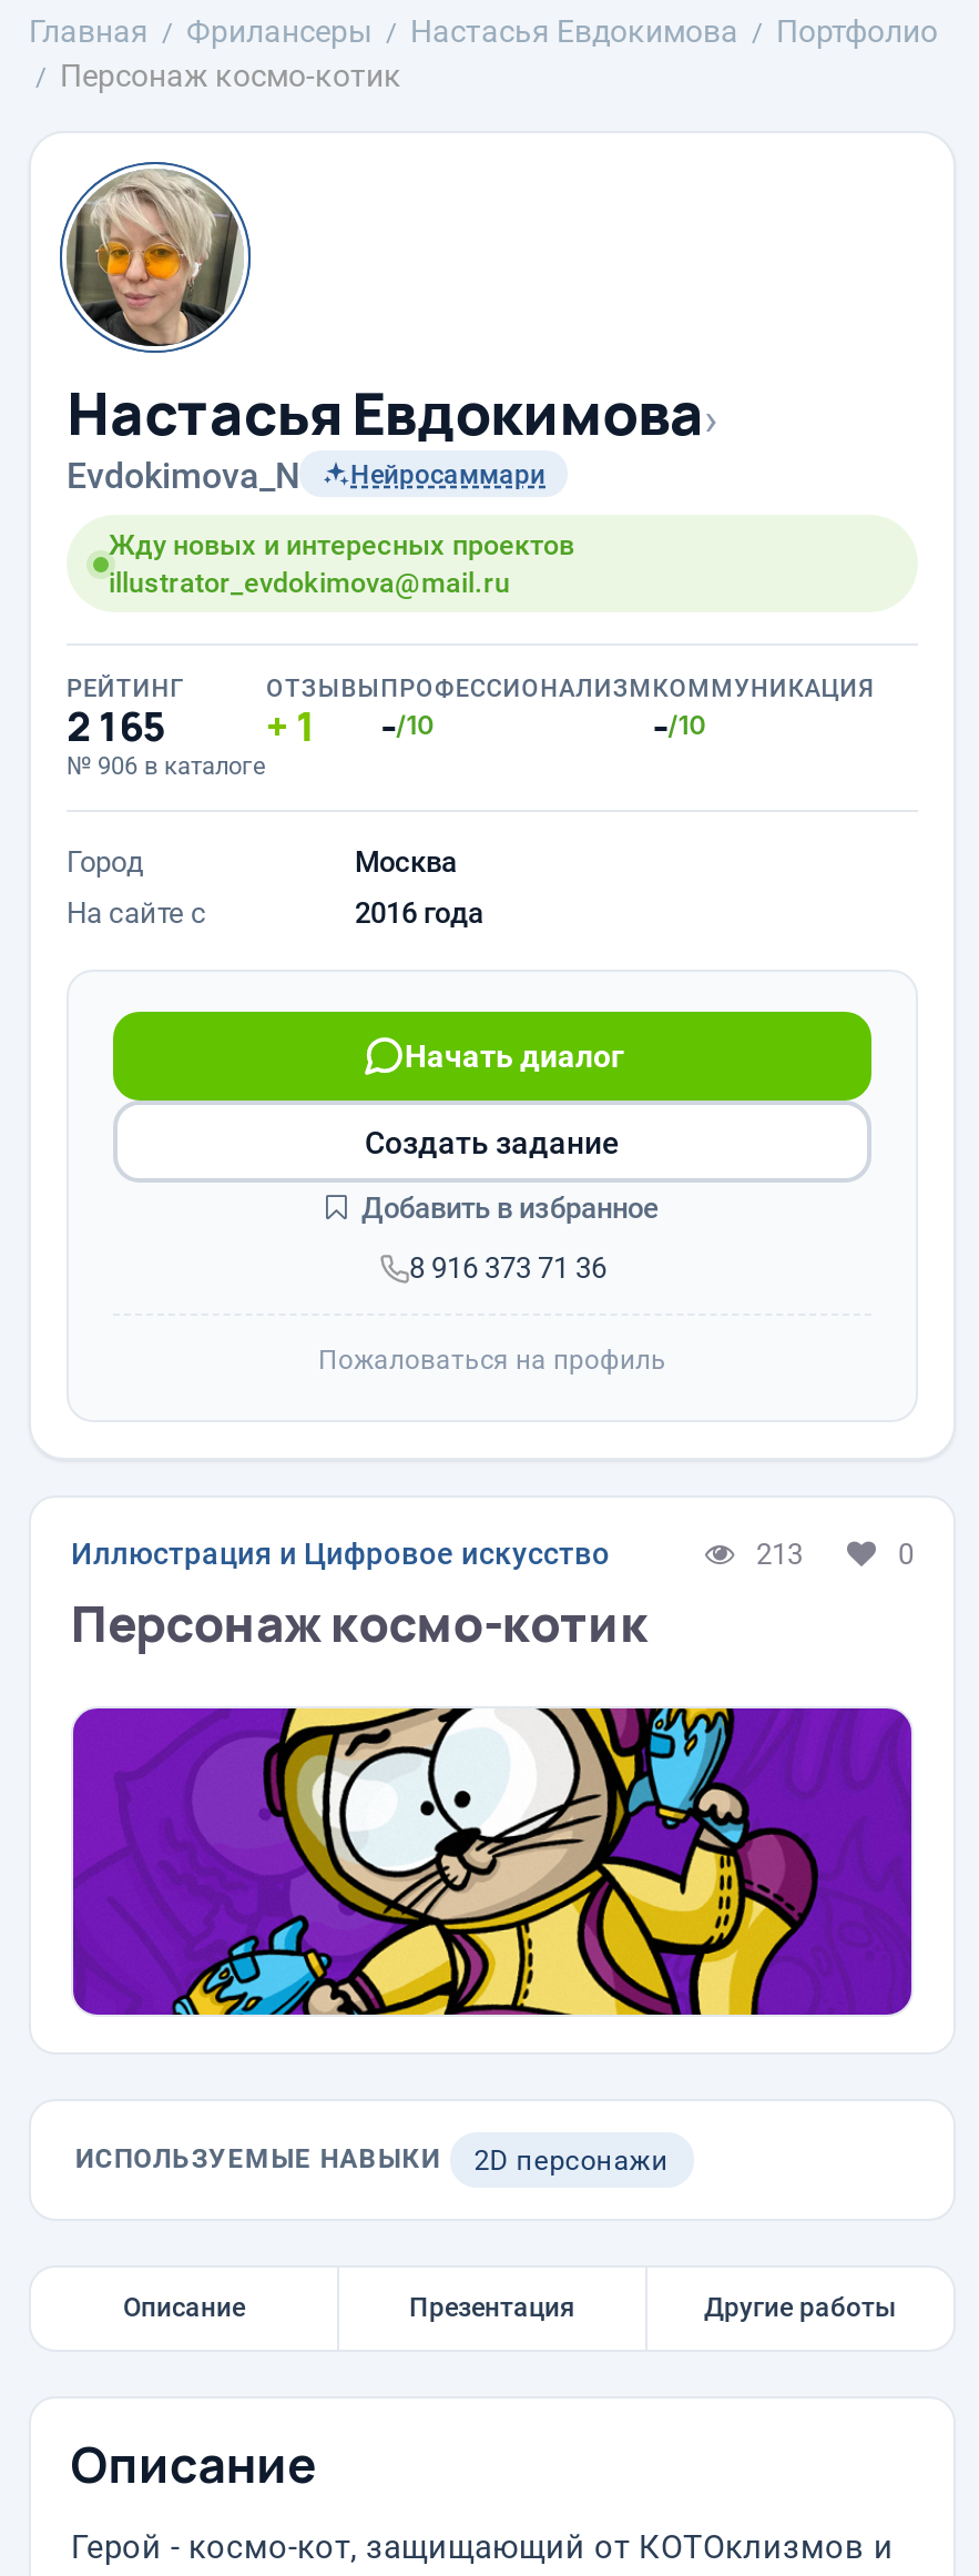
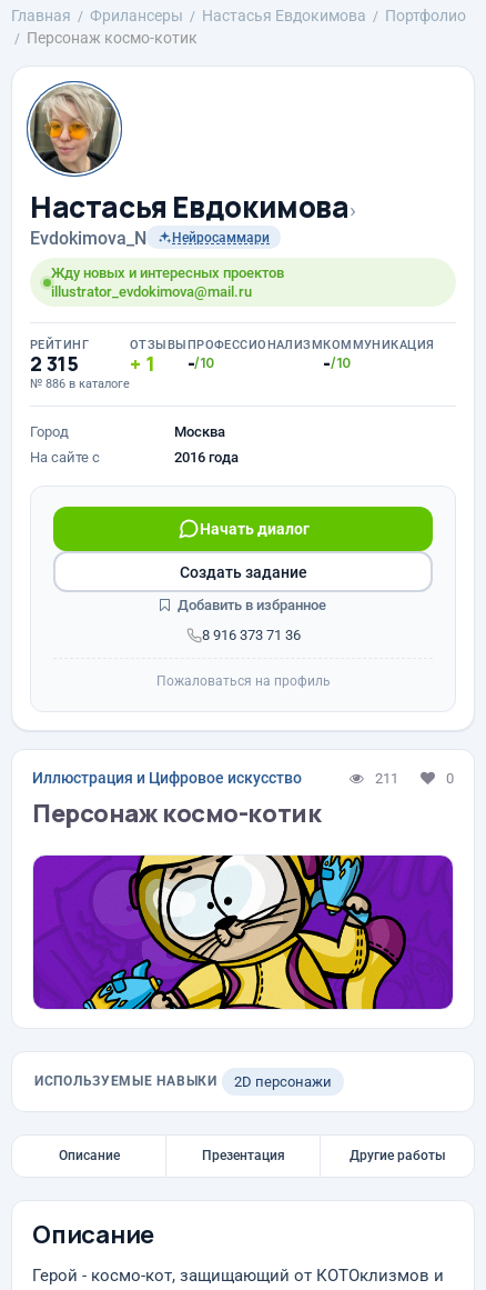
[67,699,167,752] 2 165 -> [30,350,79,377] 2 315
[67,752,266,781] № 906 в каталоге -> [30,377,130,391] № 886 в каталоге
[756,1537,803,1570] 213 -> [375,769,398,786] 211

